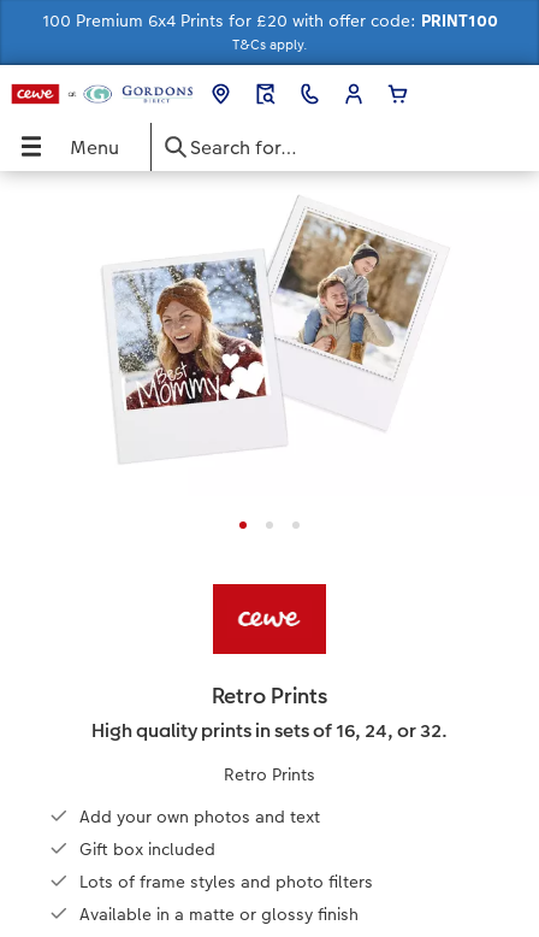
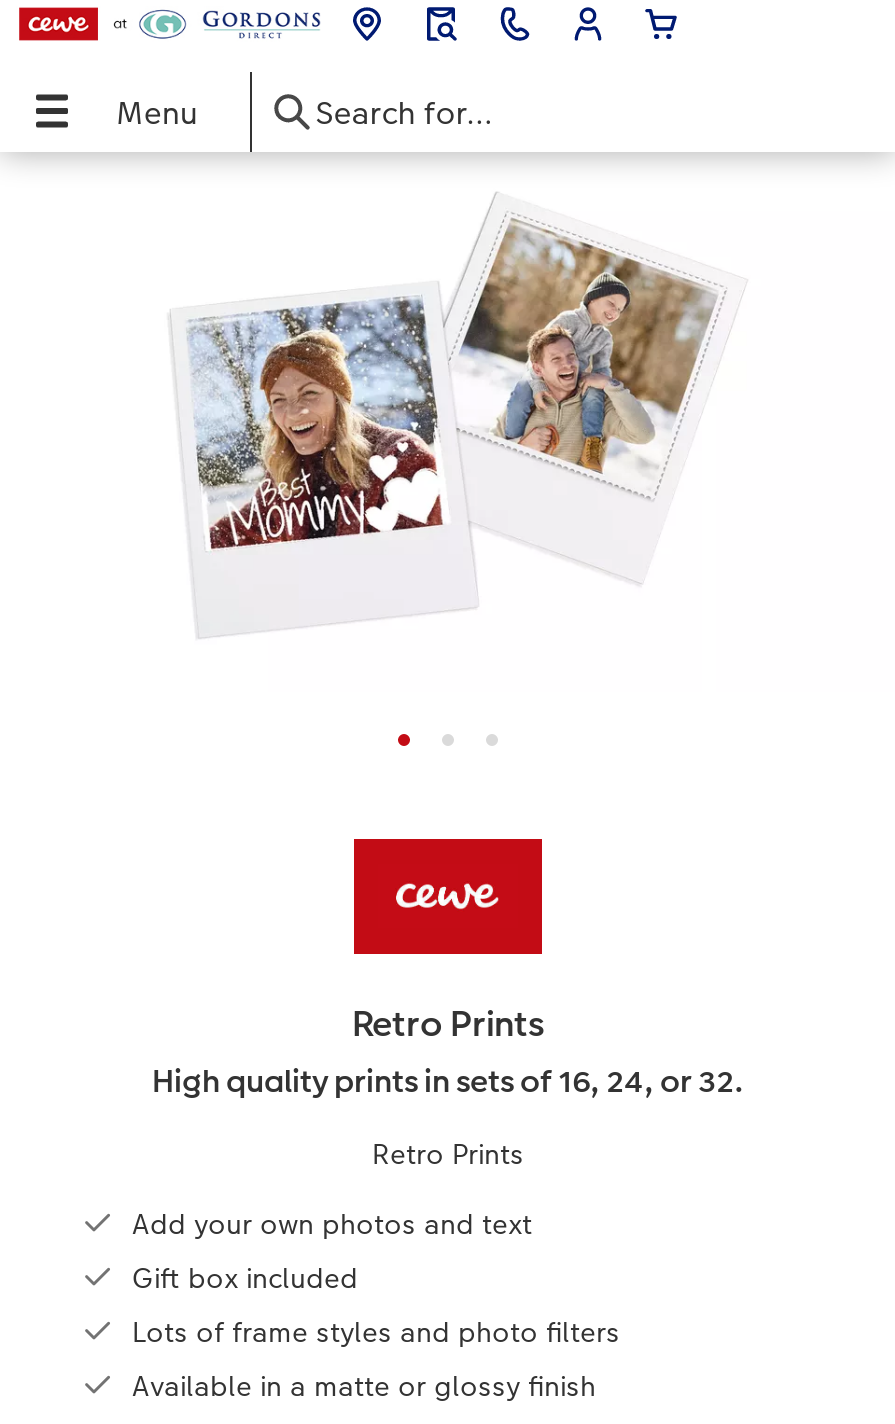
[42,8,497,54] 100 Premium 6x4 Prints for £20 with offer code: PRINT100 | T&Cs apply. -> none

